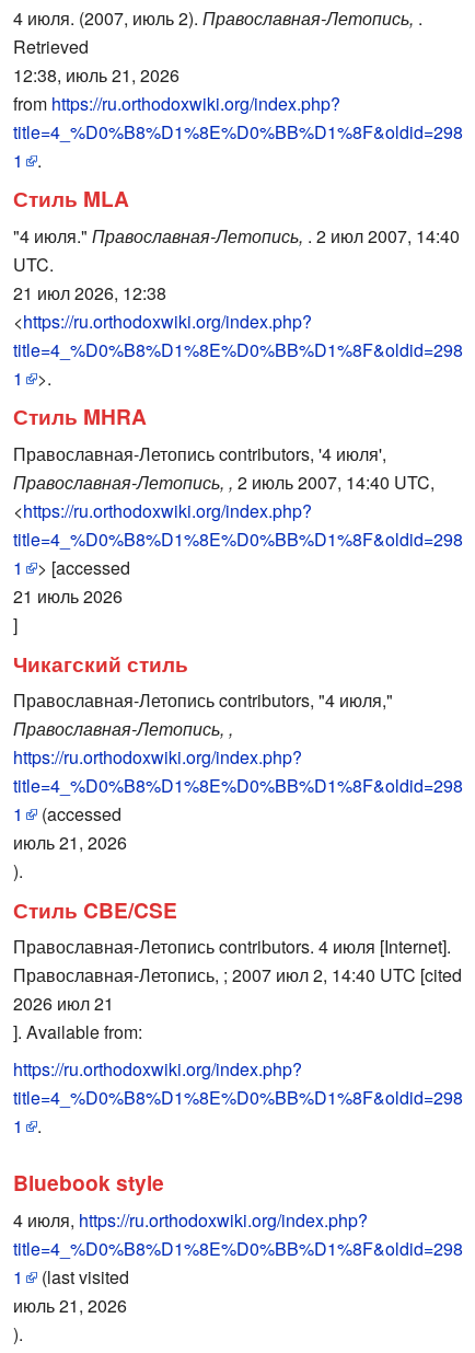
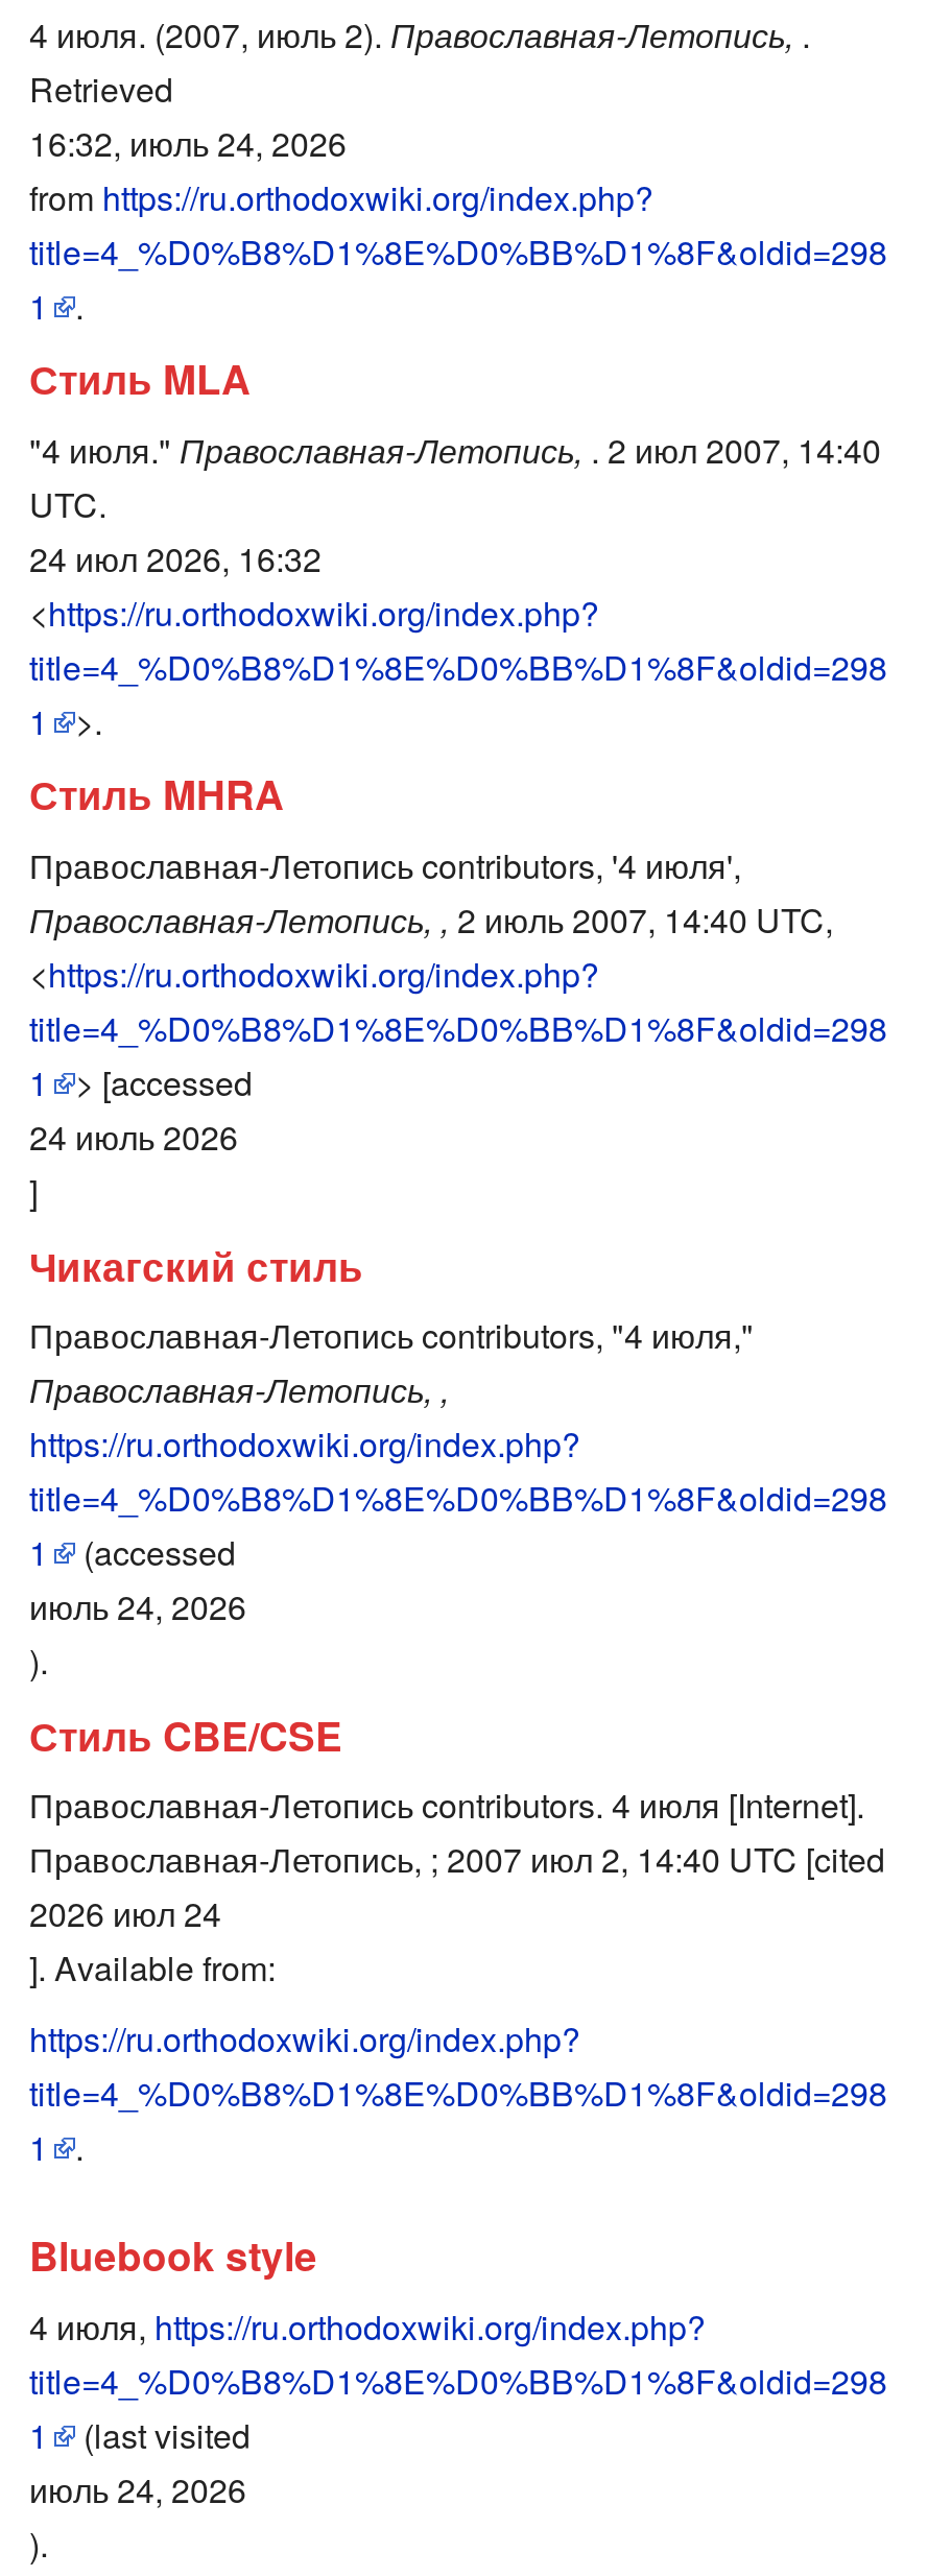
[13,62,179,87] 12:38, июль 21, 2026 -> [29,118,347,166] 16:32, июль 24, 2026
[13,280,166,305] 21 июл 2026, 12:38 -> [29,534,322,582] 24 июл 2026, 16:32
[13,584,123,609] 21 июль 2026 -> [29,1113,238,1161] 24 июль 2026
[13,830,127,855] июль 21, 2026 -> [29,1583,246,1631] июль 24, 2026
[13,991,114,1016] 2026 июл 21 -> [29,1890,221,1938] 2026 июл 24
[13,1292,127,1318] июль 21, 2026 -> [29,2465,246,2513] июль 24, 2026

